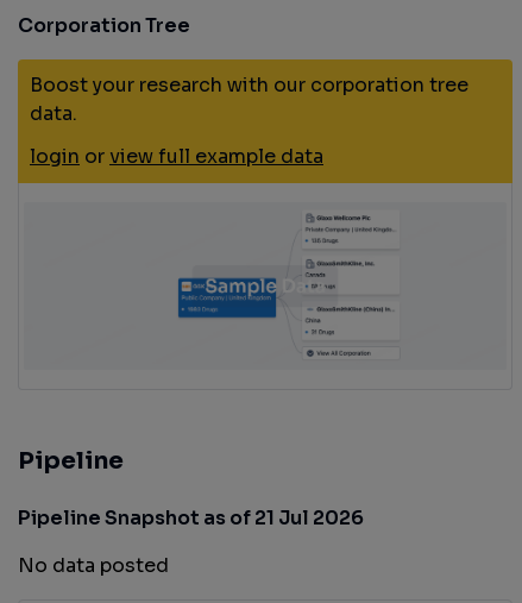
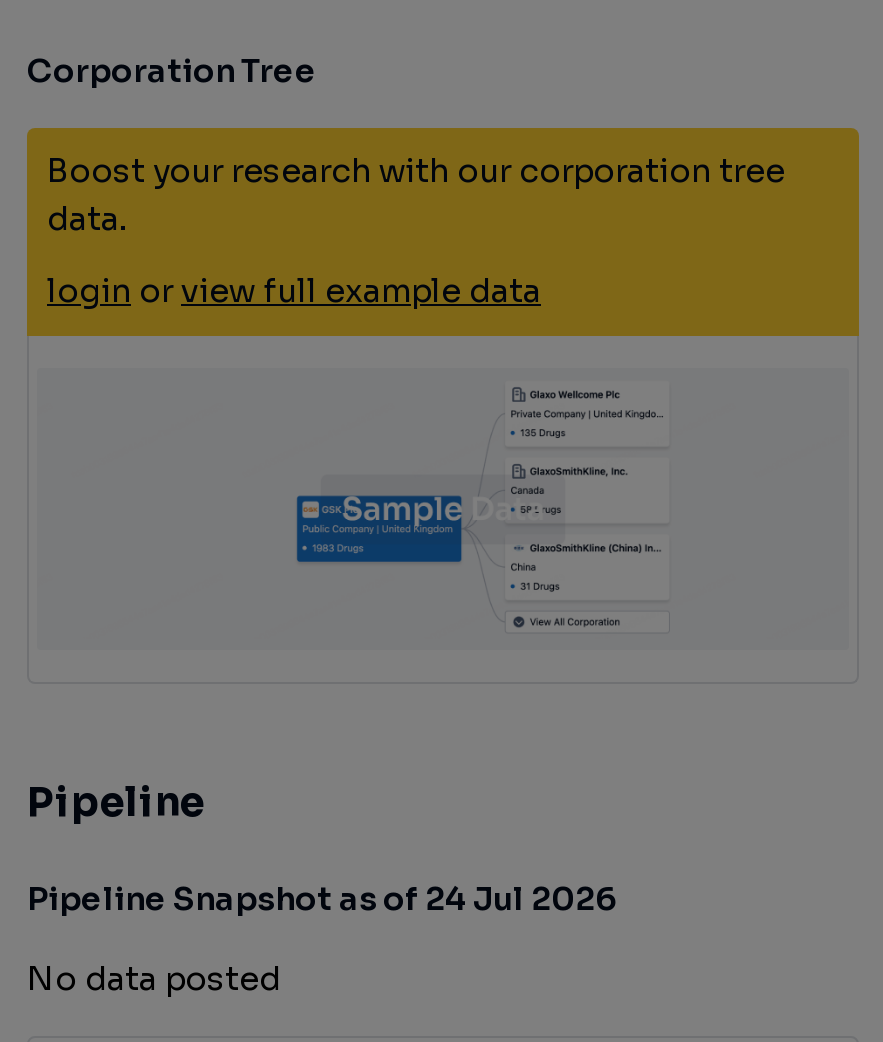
[18,505,364,530] Pipeline Snapshot as of 21 Jul 2026 -> [27,878,617,920] Pipeline Snapshot as of 24 Jul 2026

